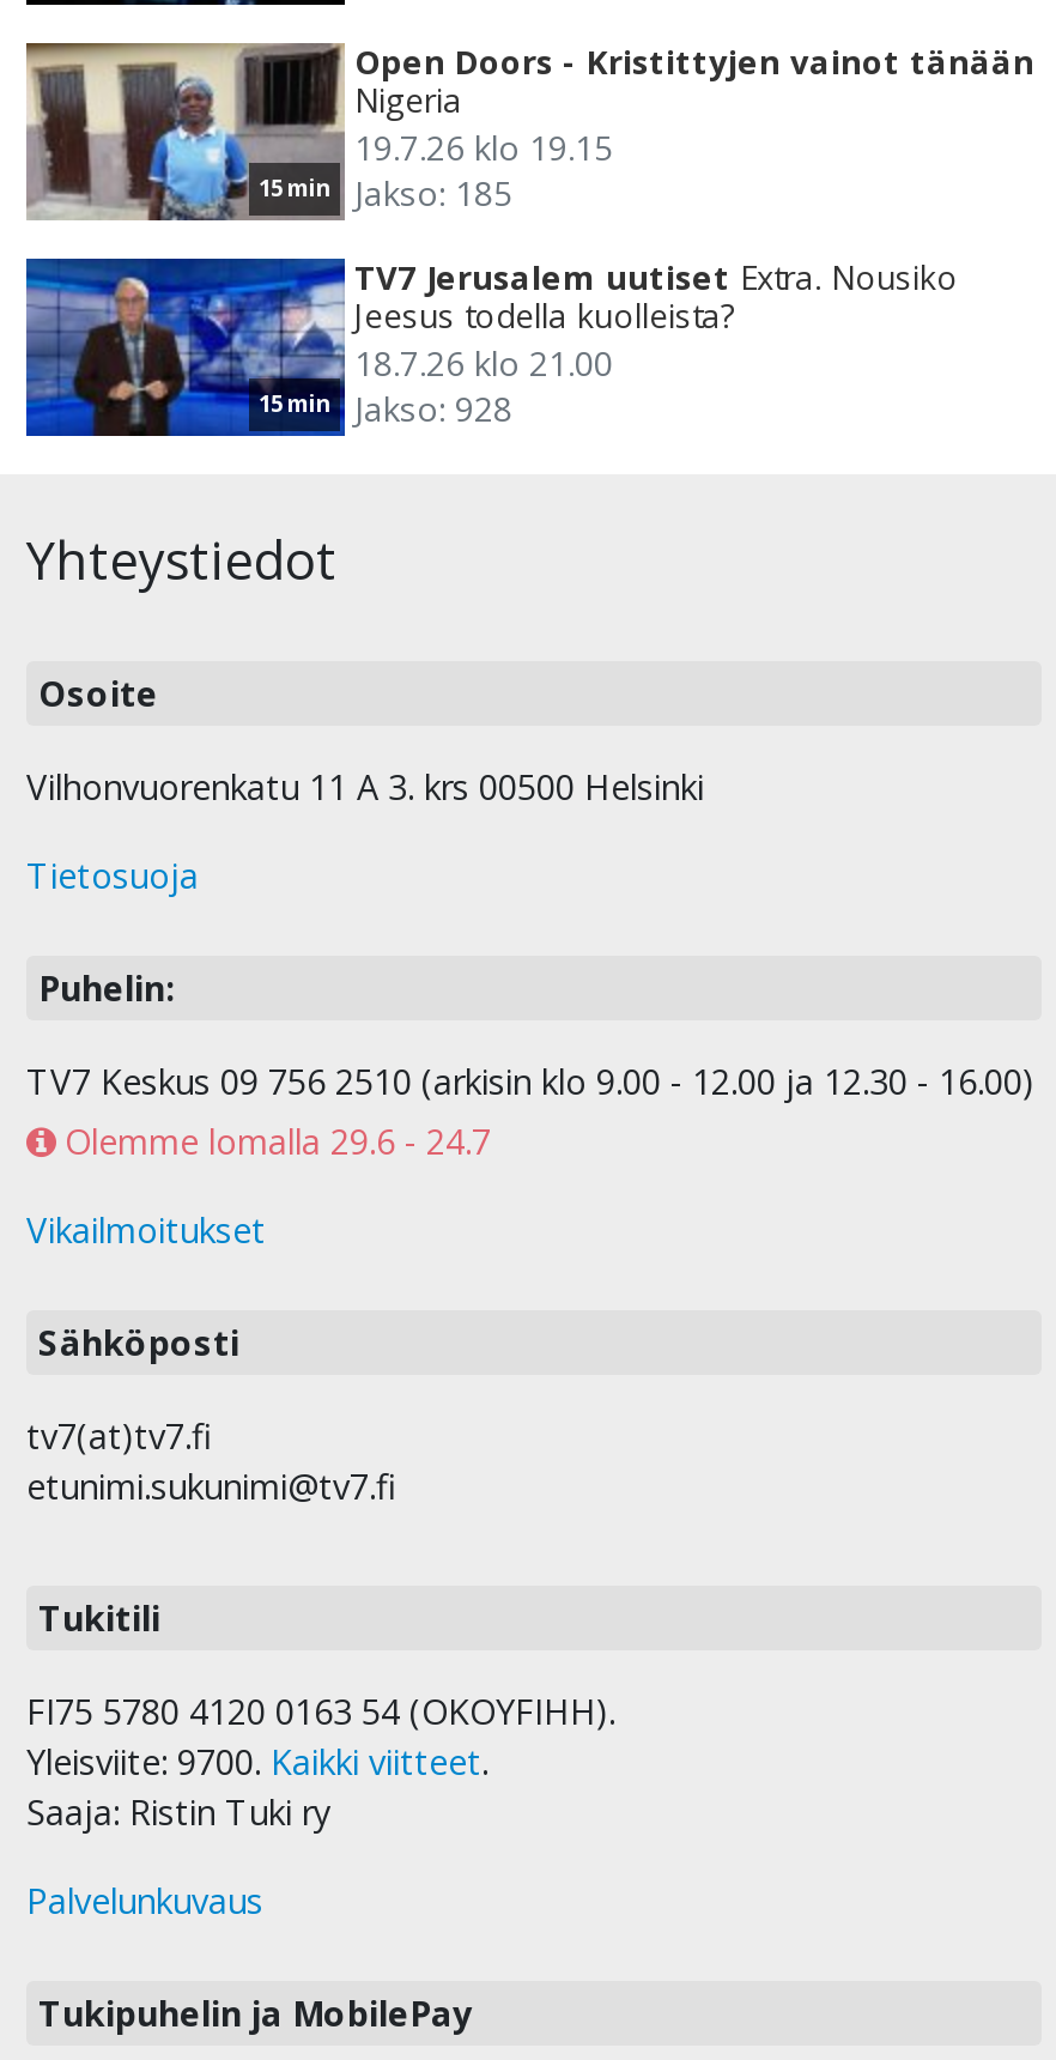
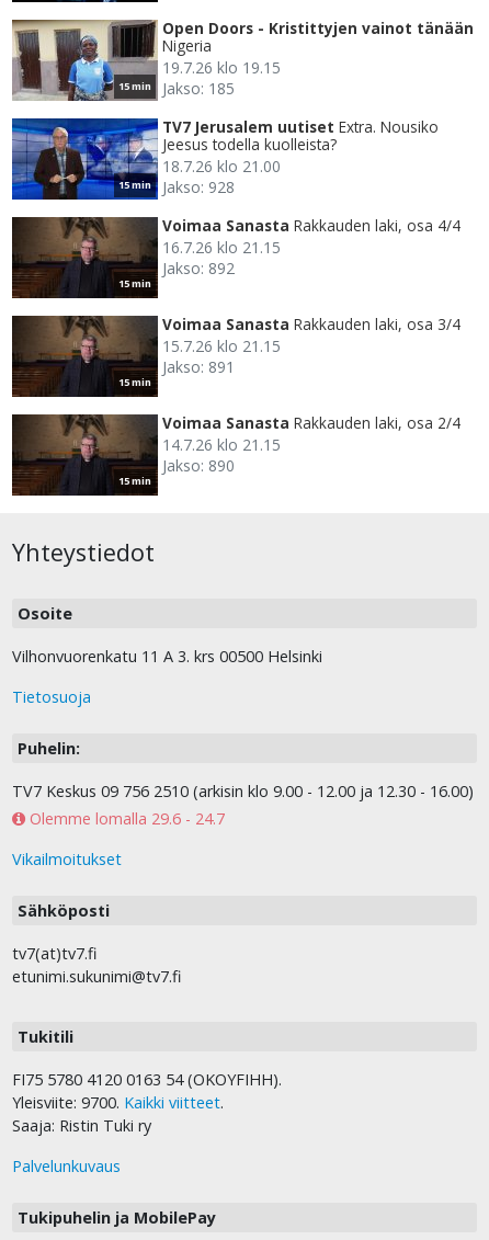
none -> [11,315,151,397] [image] | 15 min
none -> [11,413,151,497] [image] | 15 min
none -> [12,216,151,298] [image] | 15 min
none -> [162,215,460,279] Voimaa Sanasta Rakkauden laki, osa 4/4 | 16.7.26 klo 21.15 | Jakso: 892
none -> [162,314,460,377] Voimaa Sanasta Rakkauden laki, osa 3/4 | 15.7.26 klo 21.15 | Jakso: 891
none -> [162,412,460,476] Voimaa Sanasta Rakkauden laki, osa 2/4 | 14.7.26 klo 21.15 | Jakso: 890

